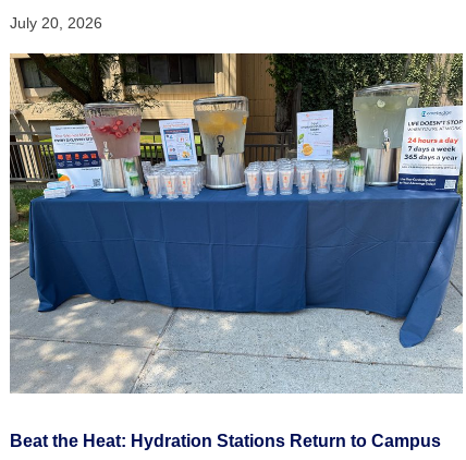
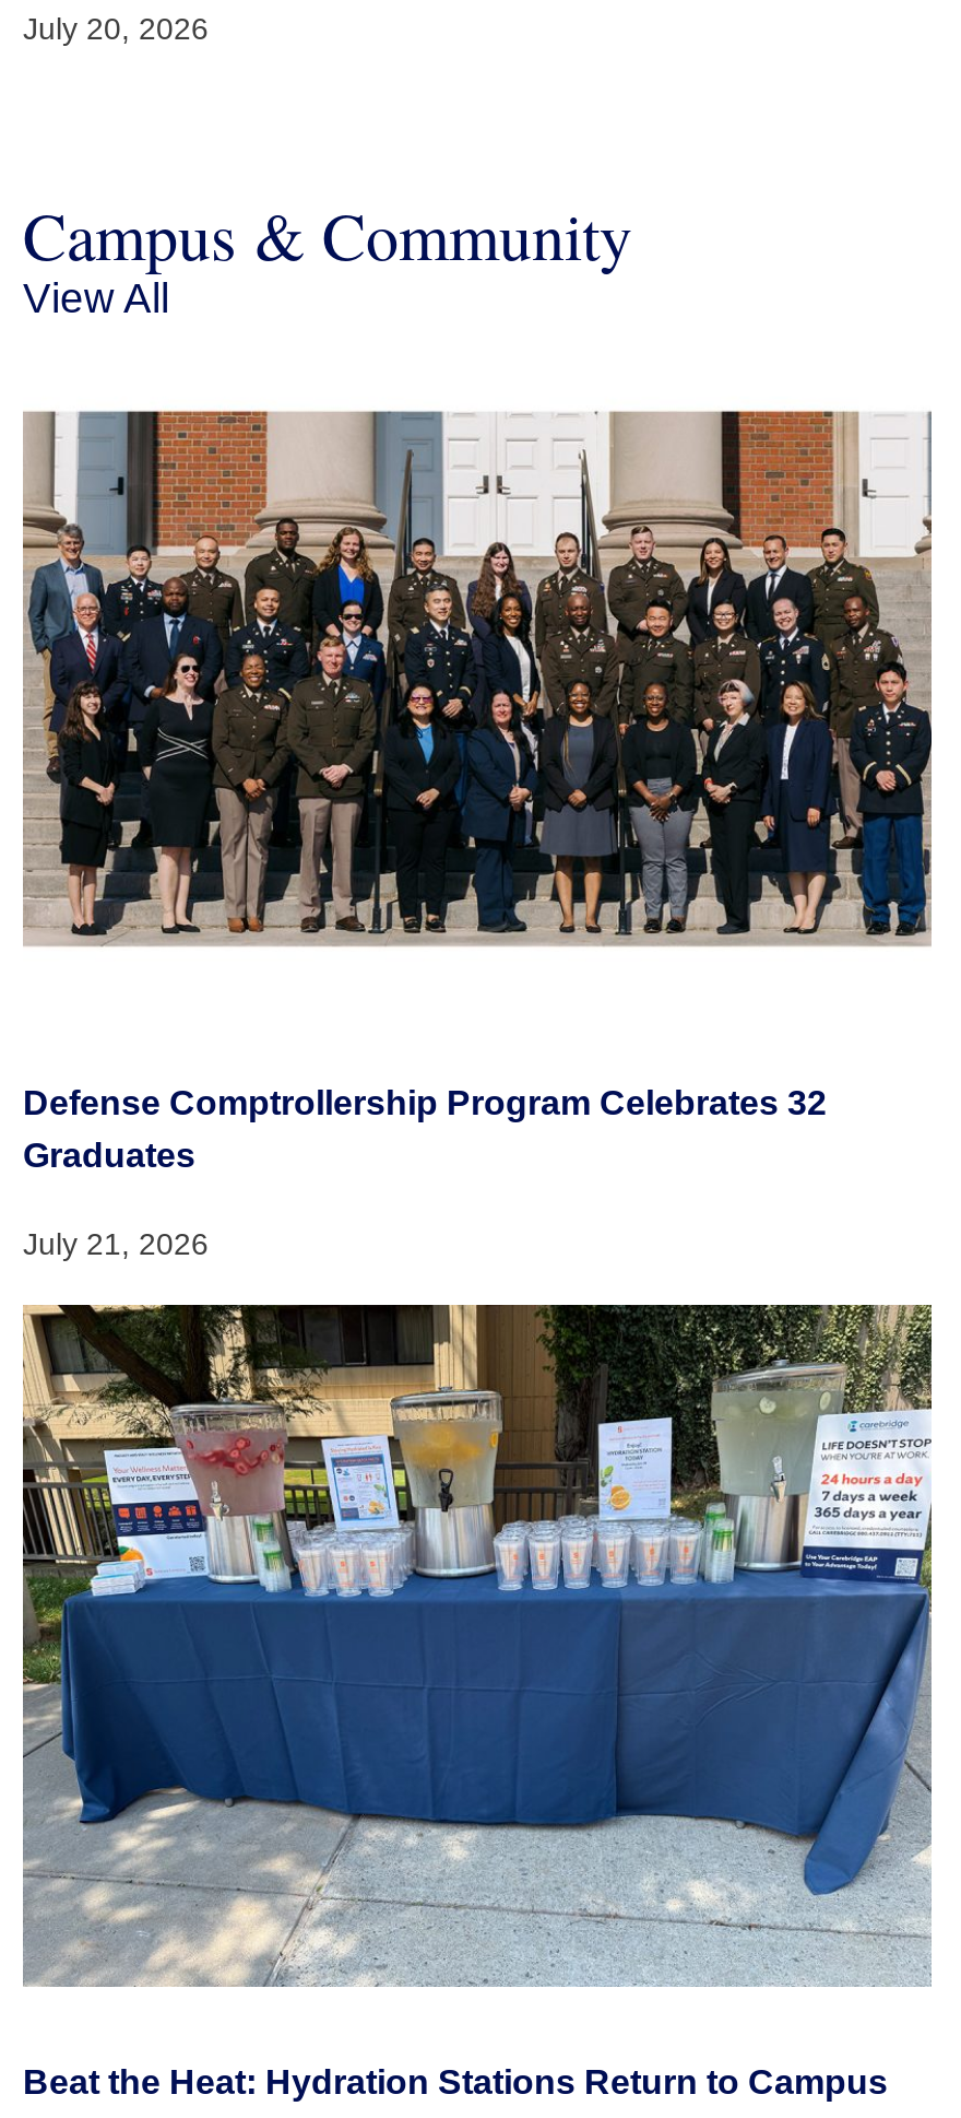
none -> [21,409,934,949] [image]
none -> [23,190,632,321] Campus & Community | View All
none -> [23,1084,827,1261] Defense Comptrollership Program Celebrates 32 | Graduates | July 21, 2026

